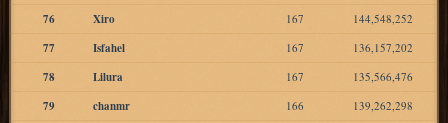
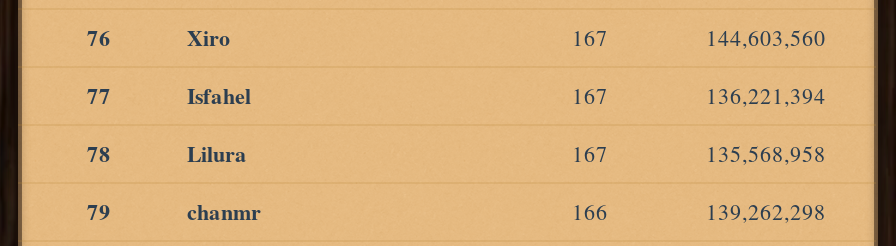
[353,11,413,26] 144,548,252 -> [706,22,826,52] 144,603,560
[353,40,413,55] 136,157,202 -> [706,80,826,110] 136,221,394
[353,69,413,84] 135,566,476 -> [706,138,826,168] 135,568,958

